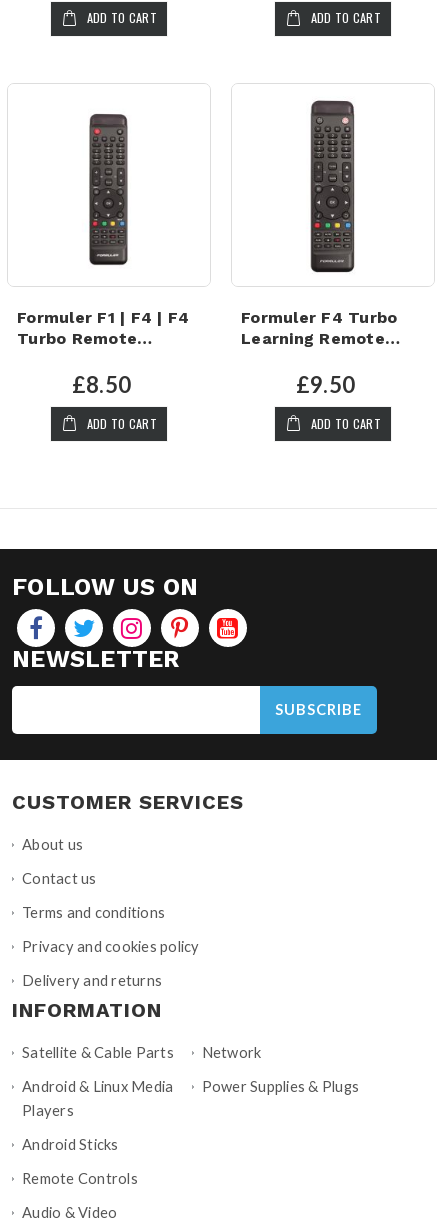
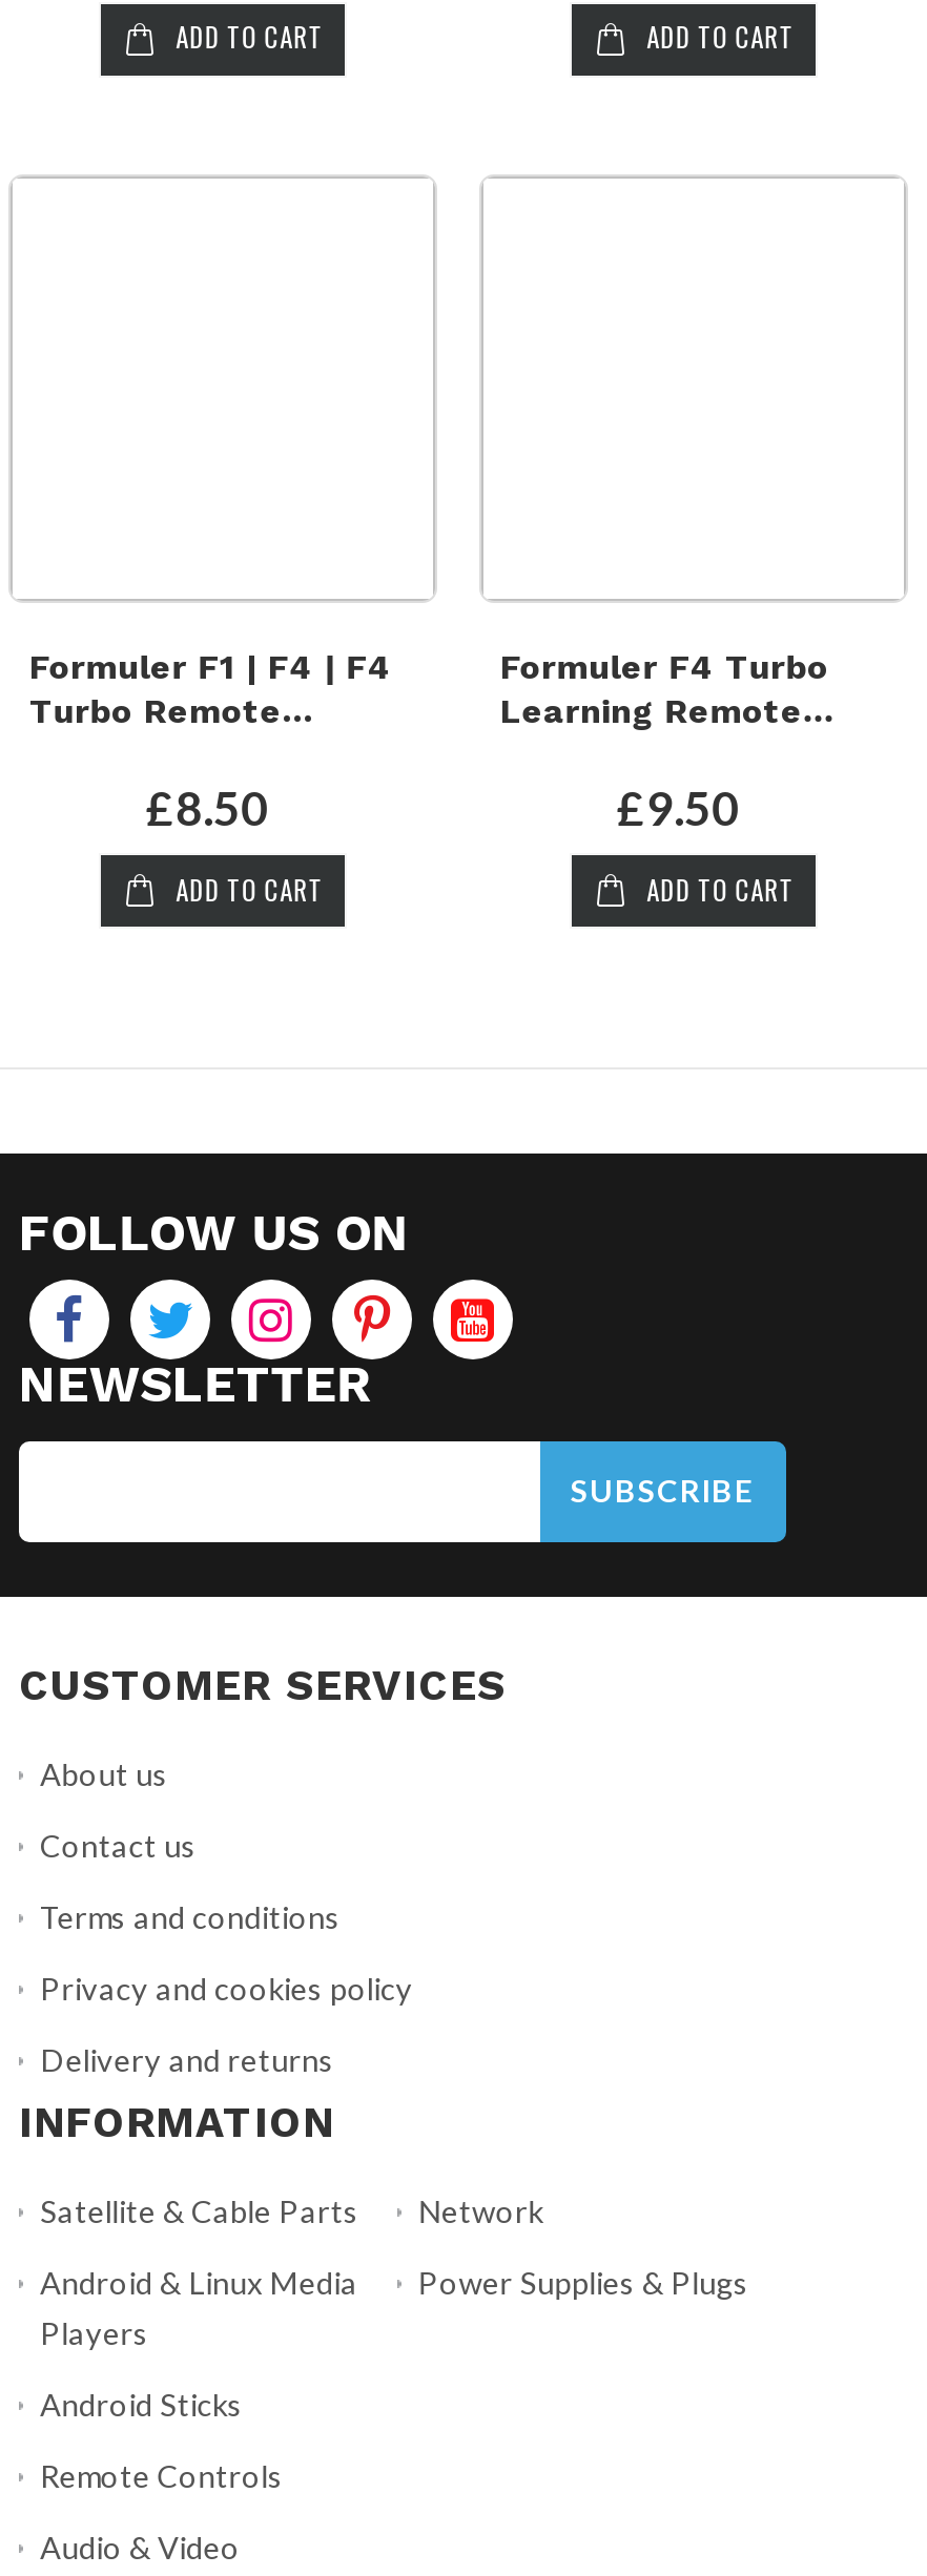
[310,99,355,273] [image] -> none
[88,113,129,266] [image] -> none

